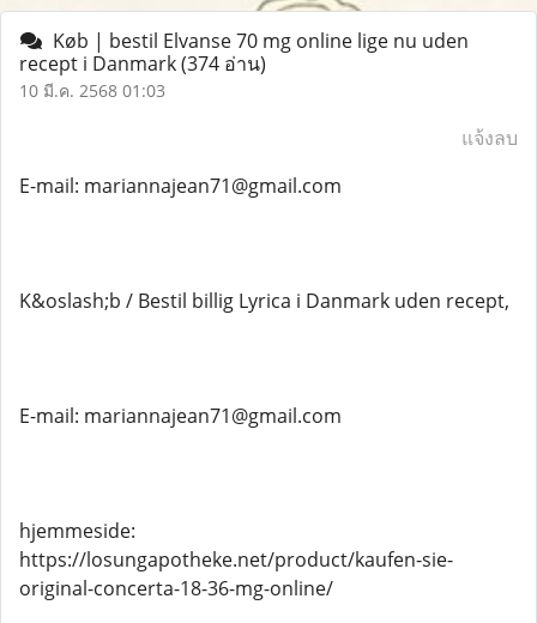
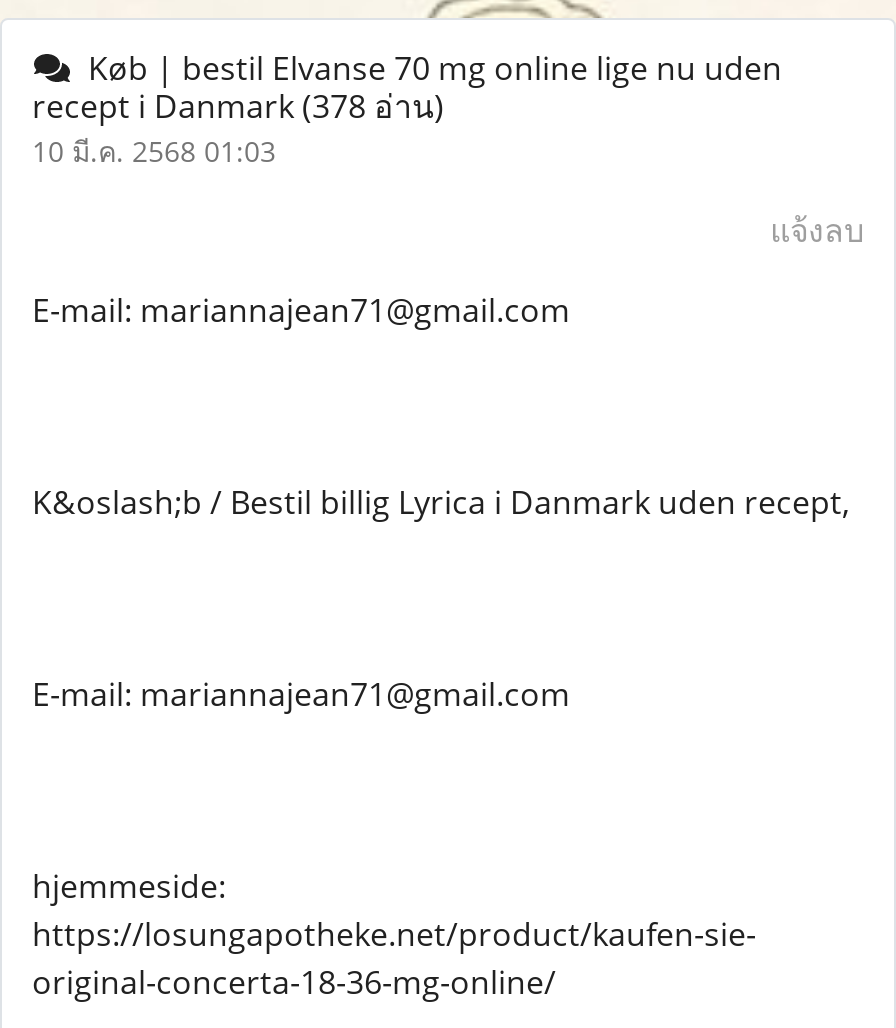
[19,50,266,77] recept i Danmark (374 อ่าน) -> [32,84,444,128] recept i Danmark (378 อ่าน)

